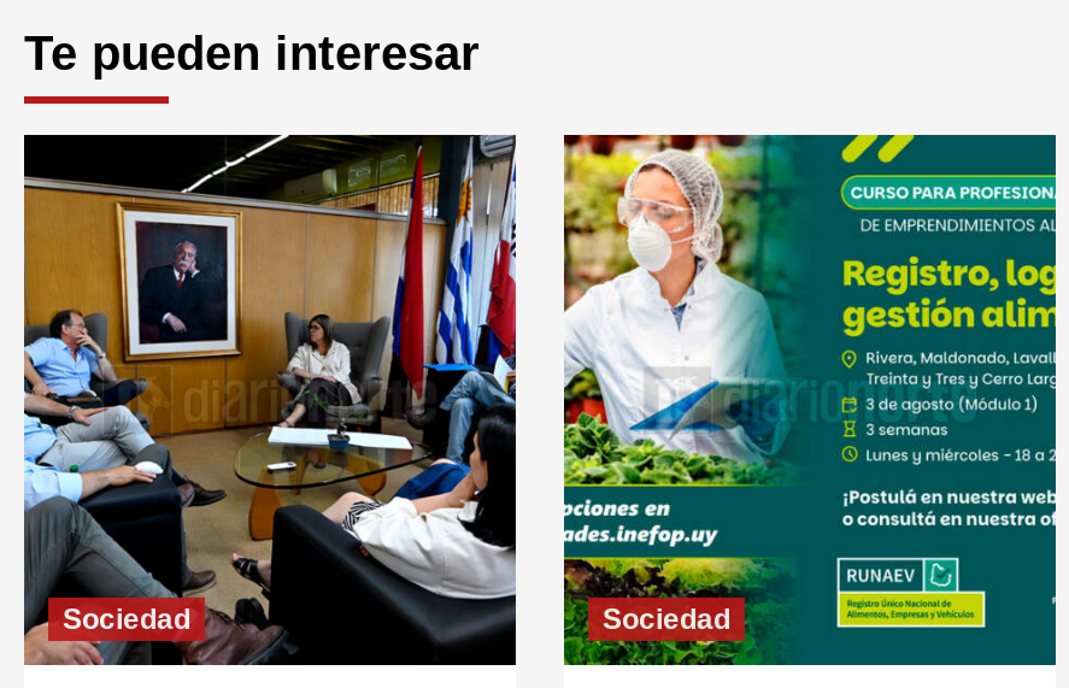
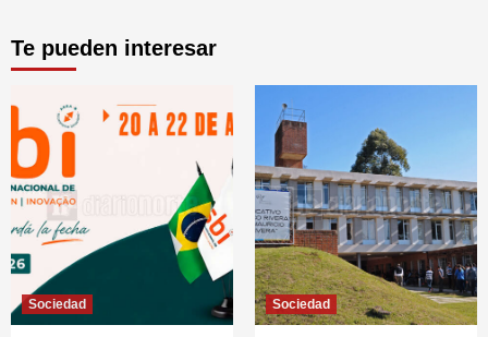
[22,133,518,668] [image] -> [10,85,234,326] [image]
[562,133,1058,668] [image] -> [254,84,478,326] [image]

